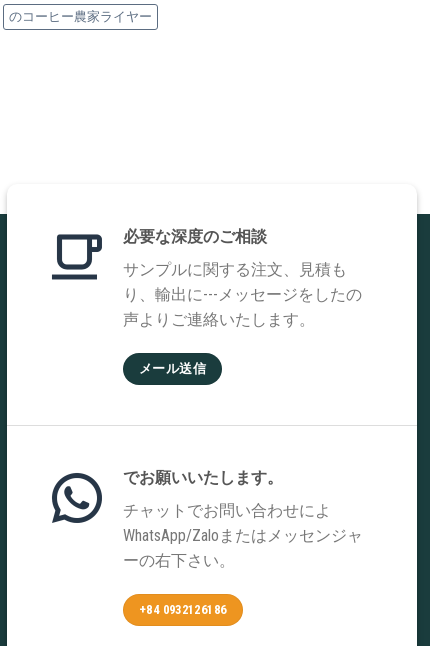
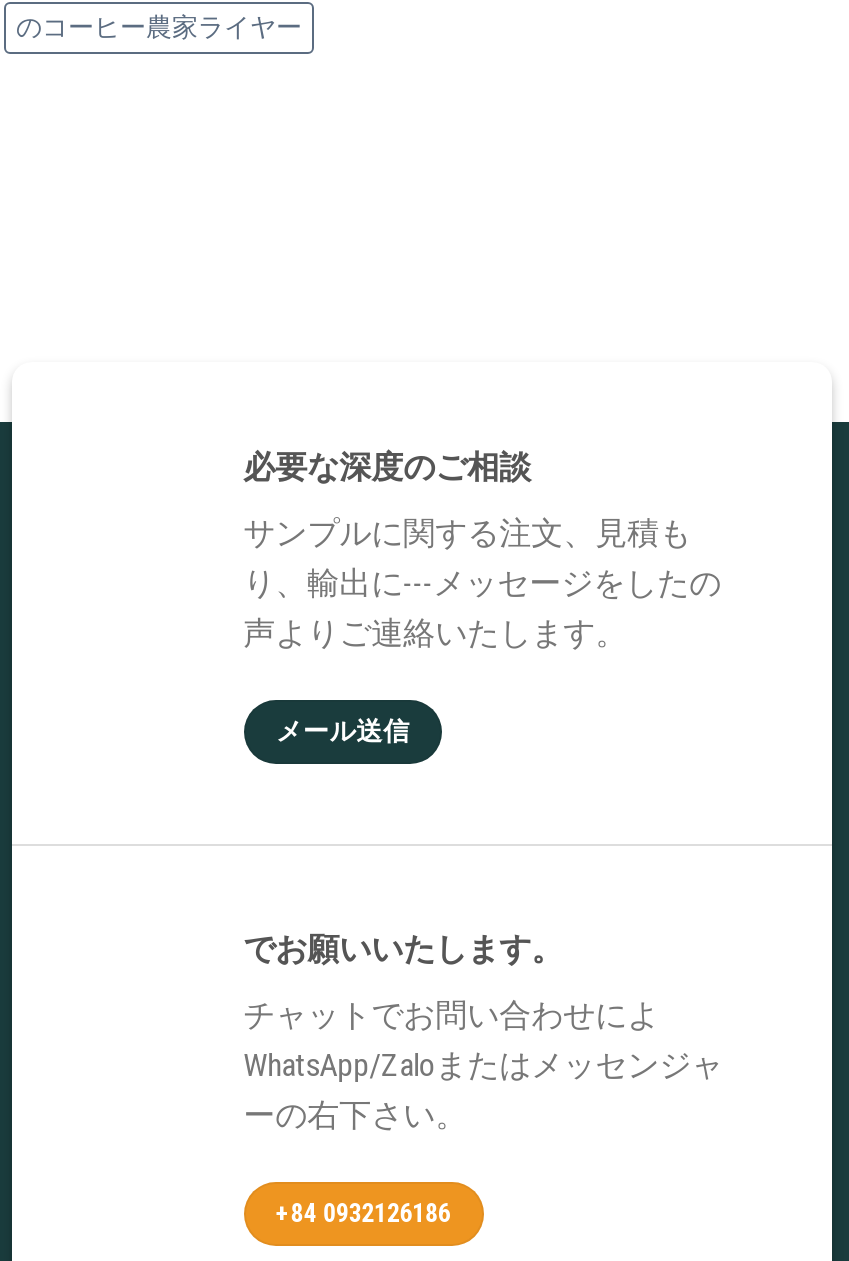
[51,233,103,281] [image] -> none
[51,472,103,524] [image] -> none

